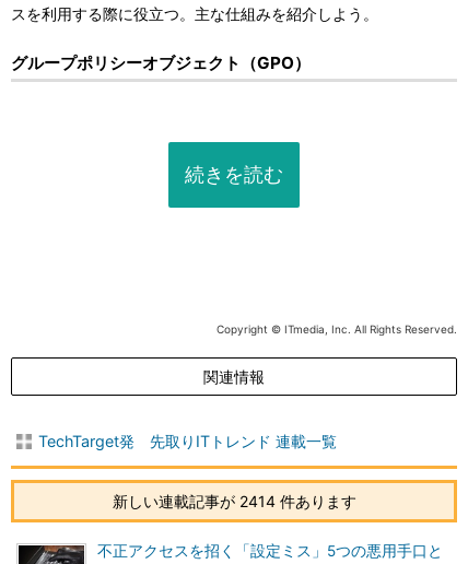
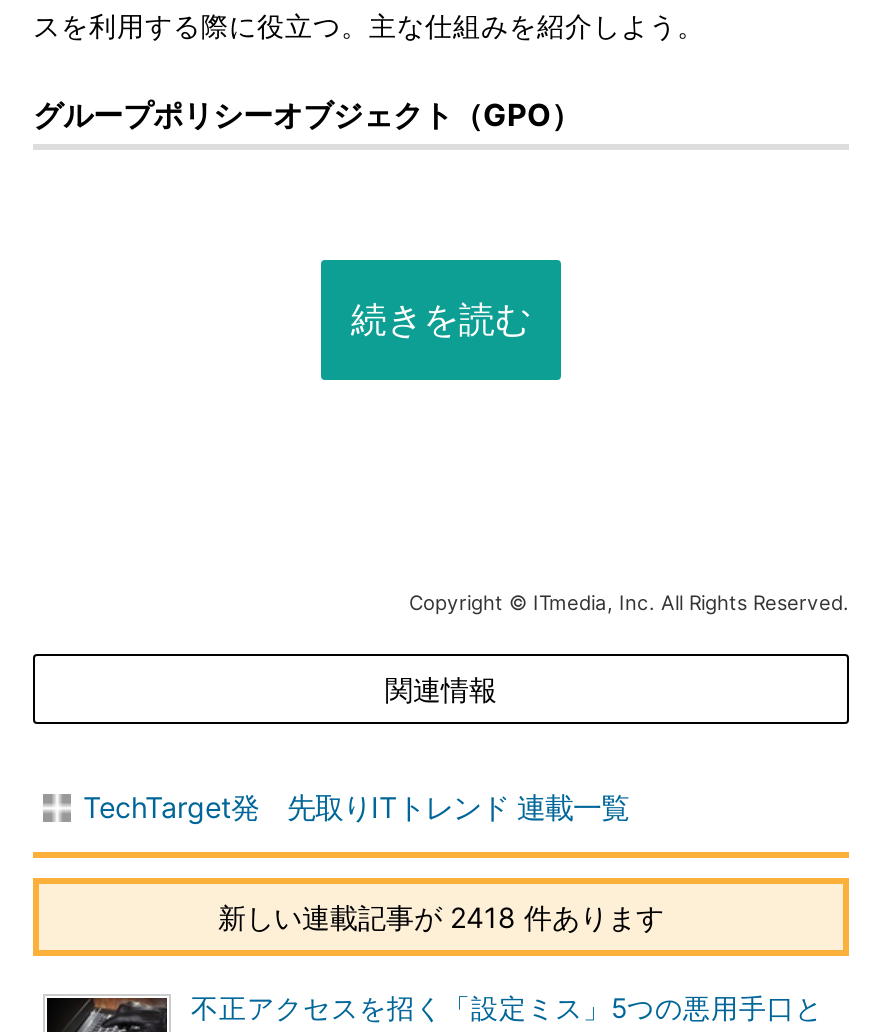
[112,492,356,510] 新しい連載記事が 2414 件あります -> [218,900,664,934] 新しい連載記事が 2418 件あります

